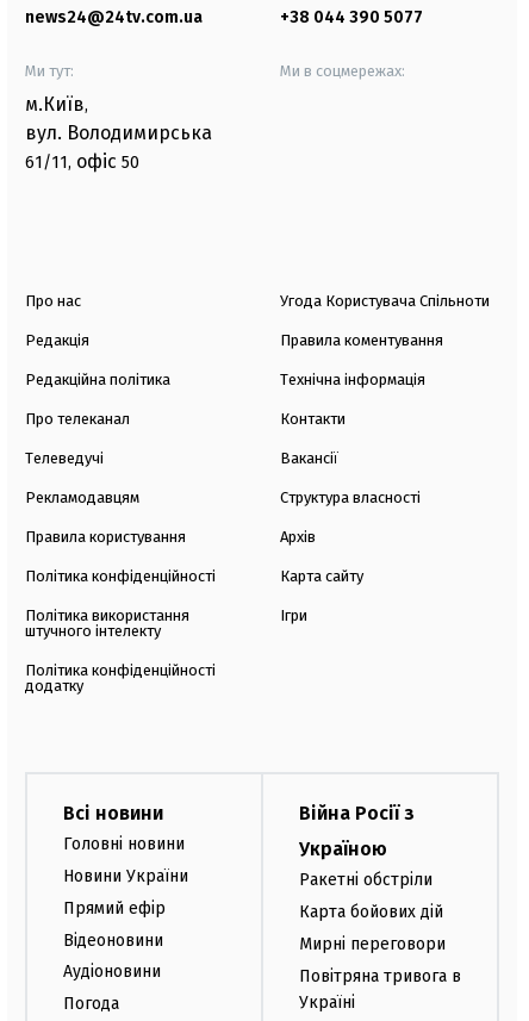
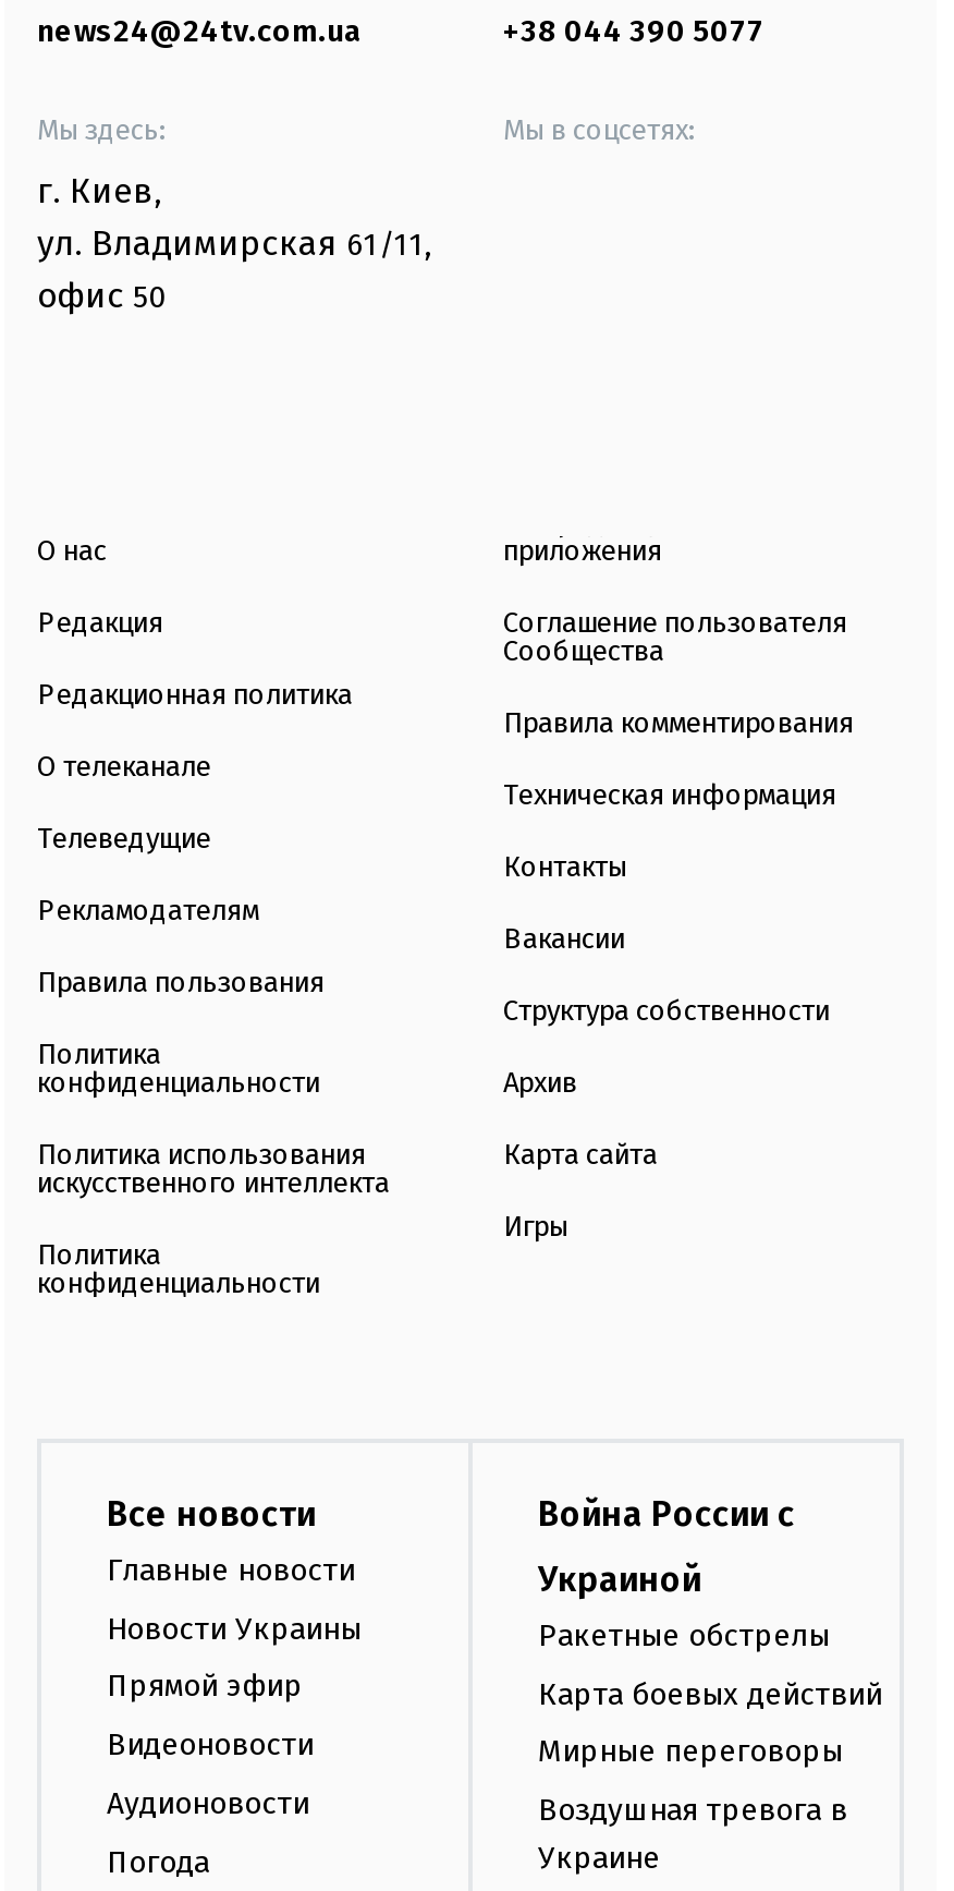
[25,62,212,173] Ми тут: | м.Київ, | вул. Володимирська | 61/11, офіс 50 -> [37,112,431,315] Мы здесь: | г. Киев, | ул. Владимирская 61/11, | офис 50
[280,62,405,80] Ми в соцмережах: -> [503,112,695,145] Мы в соцсетях:
[25,292,216,695] Про нас | Редакція | Редакційна політика | Про телеканал | Телеведучі | Рекламодавцям | Правила користування | Політика конфіденційності | Політика використання | штучного інтелекту | Політика конфіденційності | додатку -> [37,533,390,1298] О нас | Редакция | Редакционная политика | О телеканале | Телеведущие | Рекламодателям | Правила пользования | Политика | конфиденциальности | Политика использования | искусственного интеллекта | Политика | конфиденциальности
[280,292,490,624] Угода Користувача Спільноти | Правила коментування | Технічна інформація | Контакти | Вакансії | Структура власності | Архів | Карта сайту | Ігри -> [503,533,854,1242] приложения | Соглашение пользователя | Сообщества | Правила комментирования | Техническая информация | Контакты | Вакансии | Структура собственности | Архив | Карта сайта | Игры
[63,802,188,982] Всі новини | Головні новини | Новини України | Прямий ефір | Відеоновини | Аудіоновини -> [107,1492,362,1822] Все новости | Главные новости | Новости Украины | Прямой эфир | Видеоновости | Аудионовости
[299,802,415,825] Війна Росії з -> [538,1492,795,1534] Война России с
[299,838,432,890] Україною | Ракетні обстріли -> [538,1558,830,1654] Украиной | Ракетные обстрелы
[299,902,443,922] Карта бойових дій -> [538,1675,882,1712] Карта боевых действий
[299,934,446,954] Мирні переговори -> [538,1733,843,1770] Мирные переговоры
[299,966,461,1012] Повітряна тривога в | Україні -> [538,1792,847,1877] Воздушная тревога в | Украине

